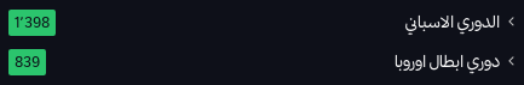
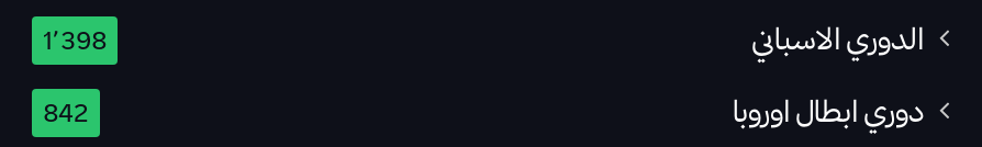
[15,53,40,71] 839 -> [43,96,89,129] 842

